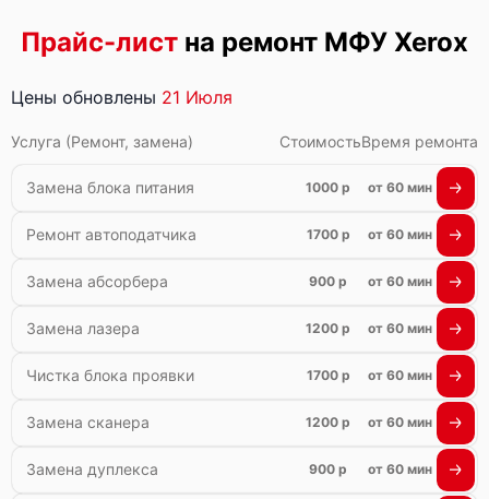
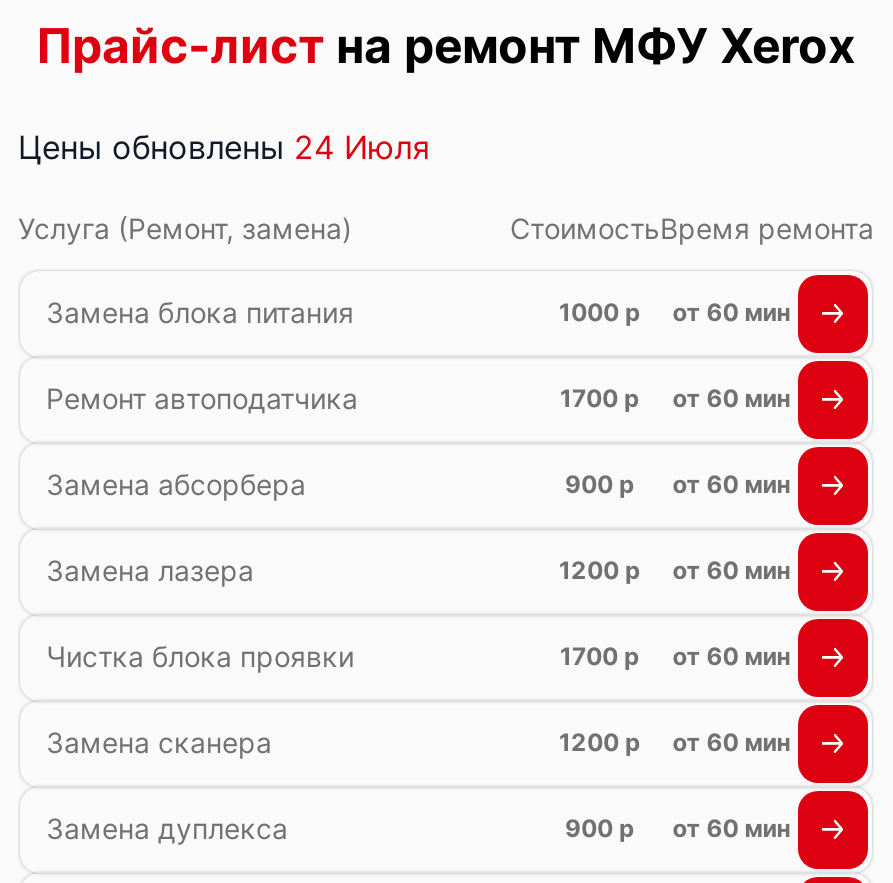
[11,86,232,108] Цены обновлены 21 Июля -> [18,126,430,166] Цены обновлены 24 Июля

